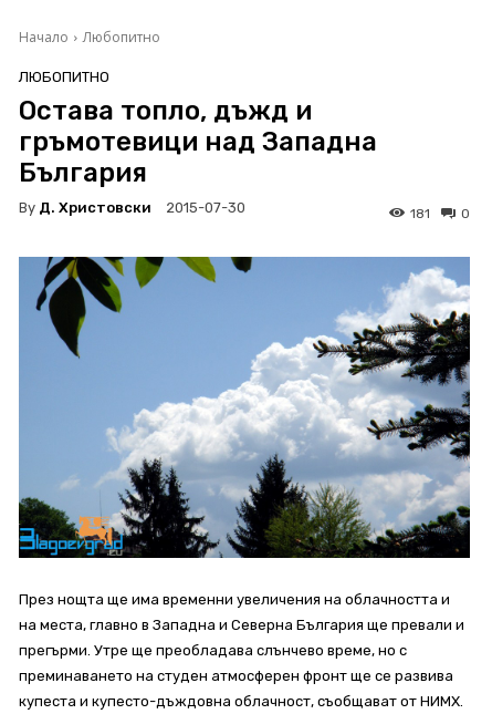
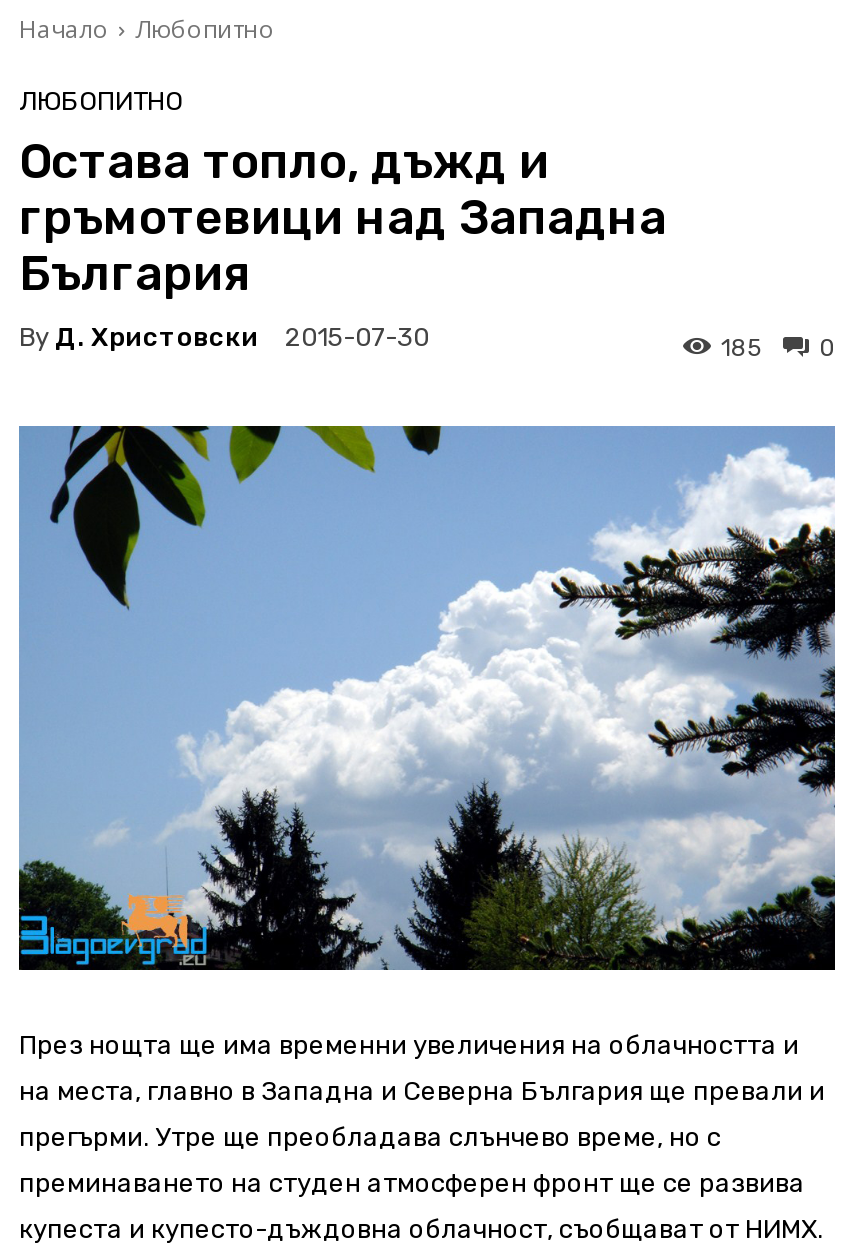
[410,206,470,222] 181 0 -> [721,334,835,362] 185 0

